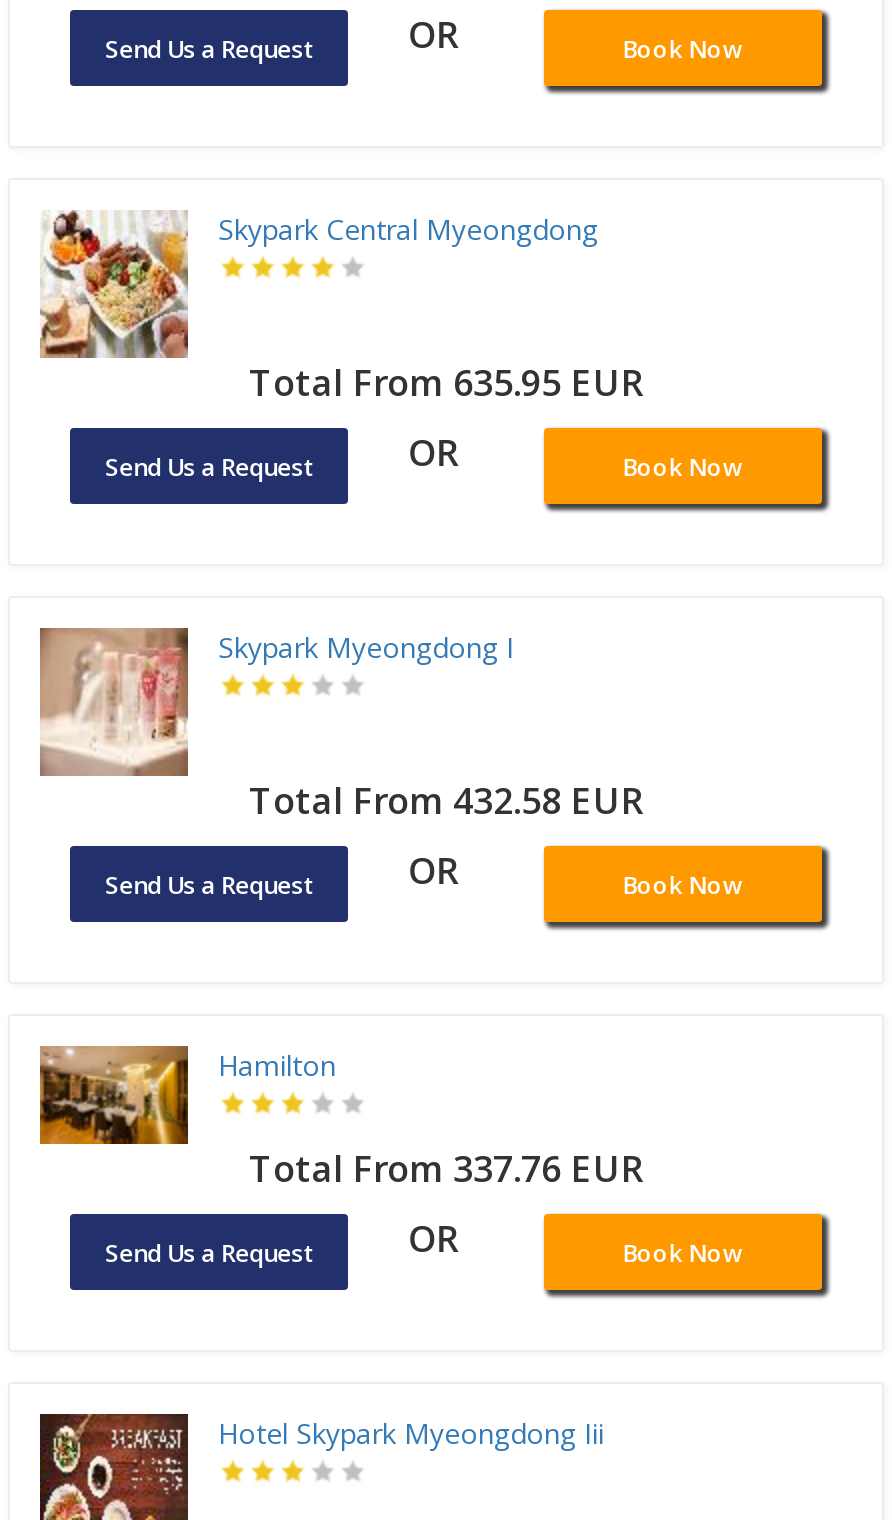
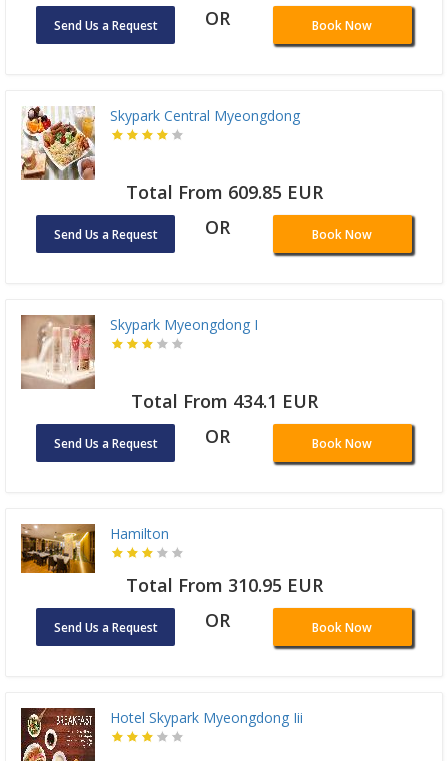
[249,358,643,406] Total From 635.95 EUR -> [125,180,322,204] Total From 609.85 EUR
[249,776,643,824] Total From 432.58 EUR -> [130,389,317,413] Total From 434.1 EUR
[249,1144,643,1192] Total From 337.76 EUR -> [125,573,322,597] Total From 310.95 EUR

